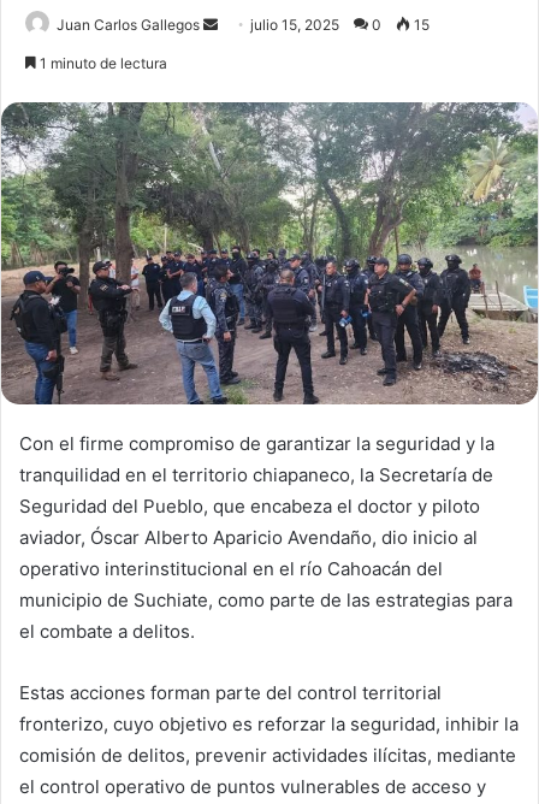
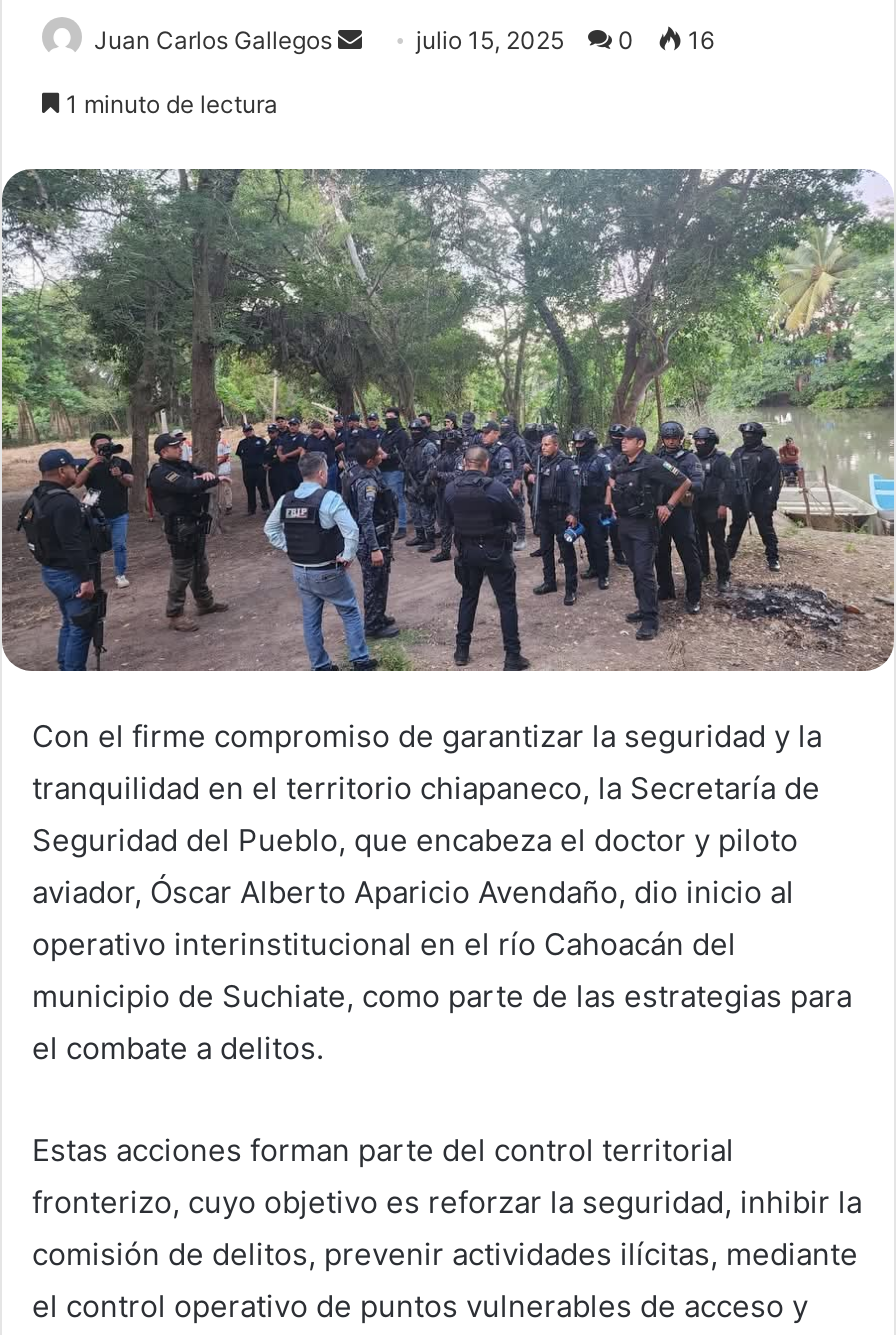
[410,16,430,34] 15 -> [682,25,714,55] 16

